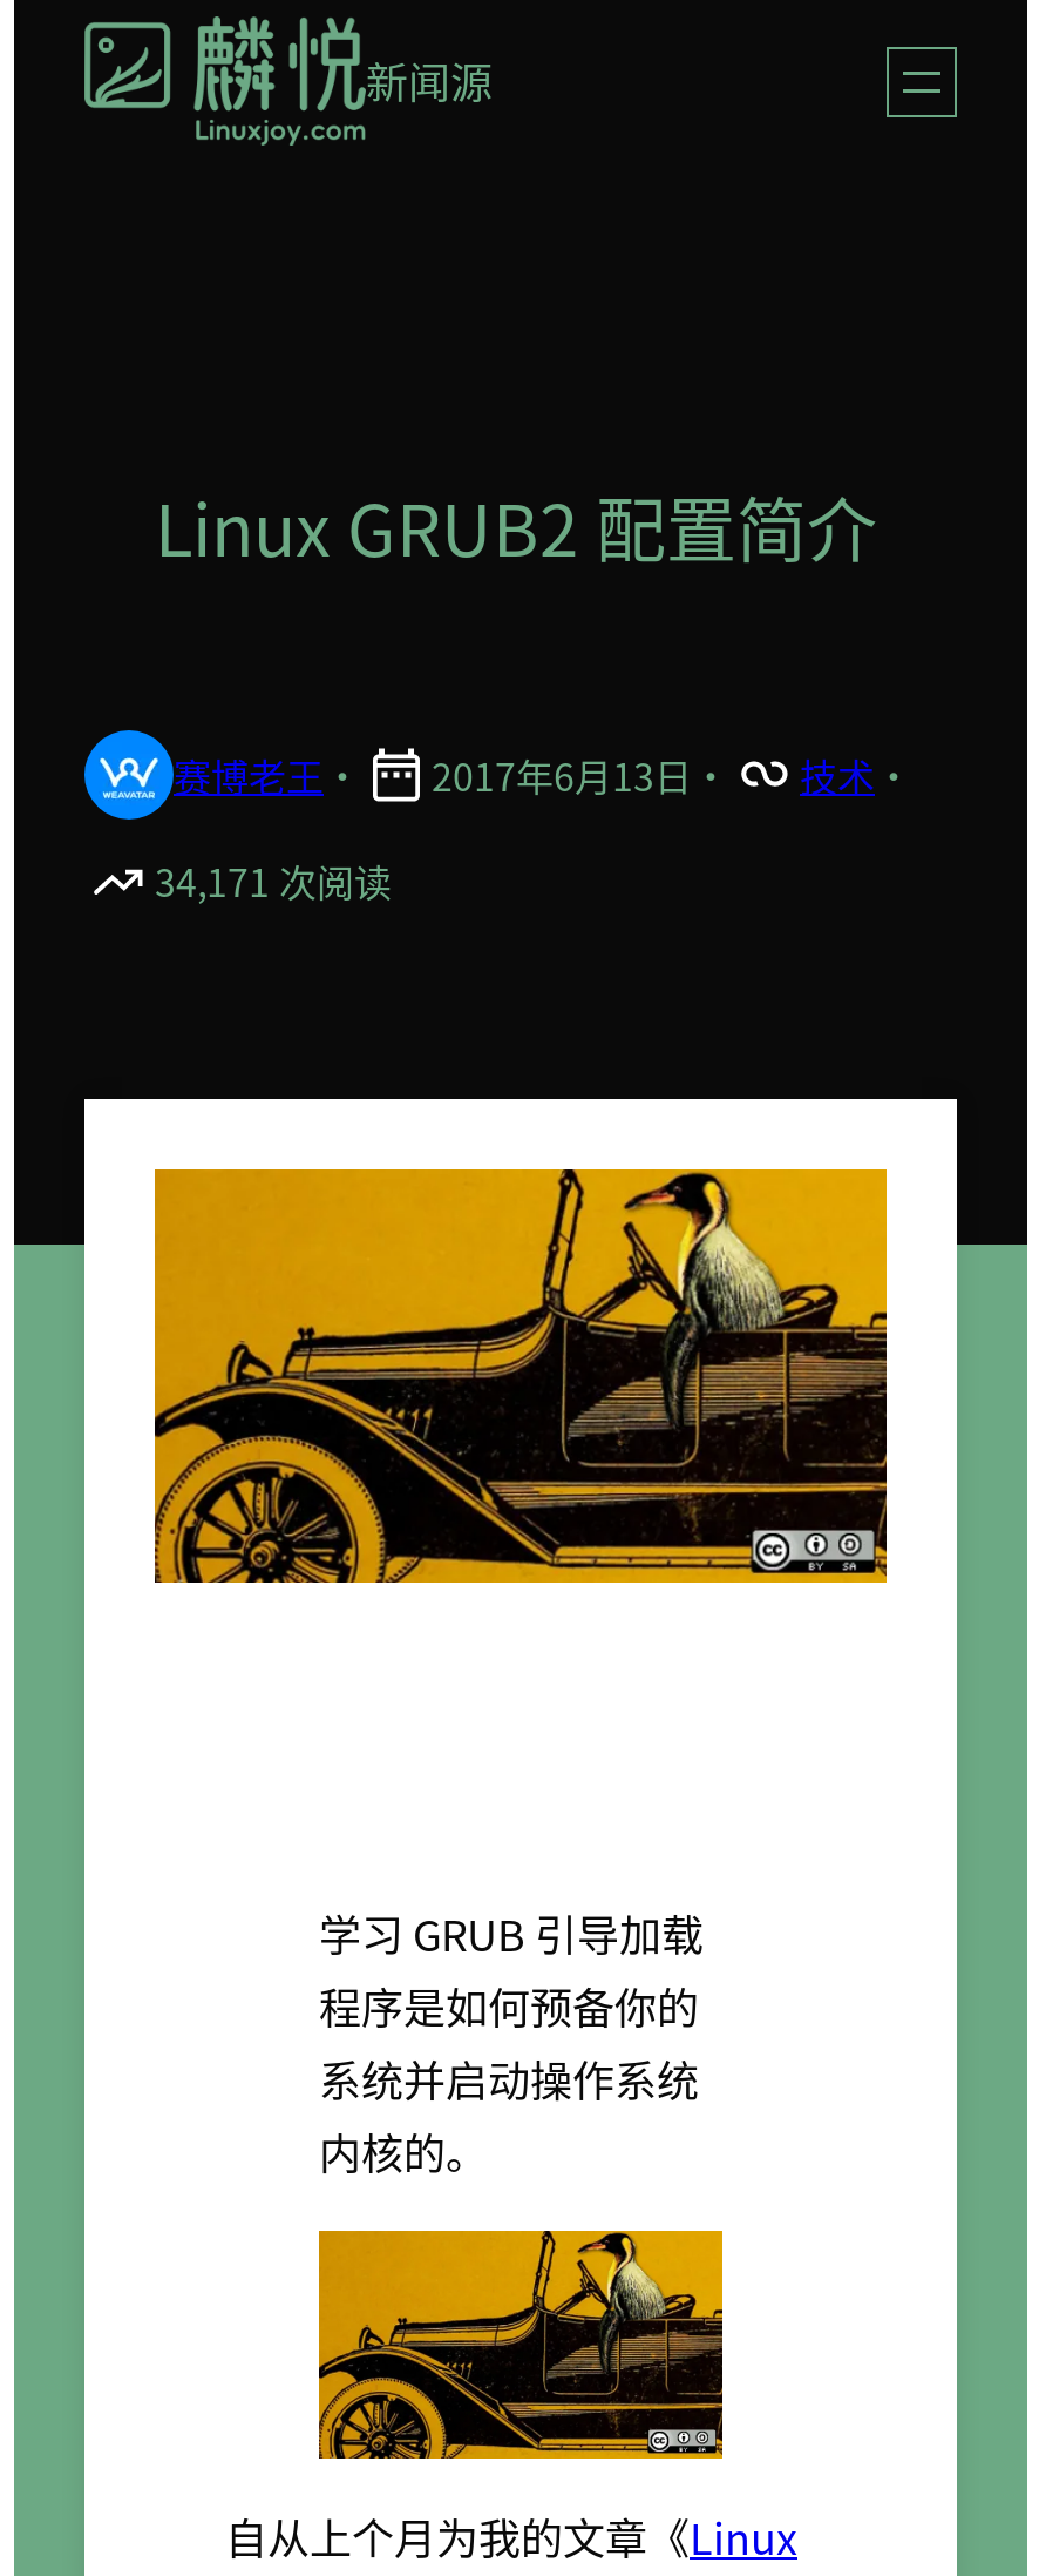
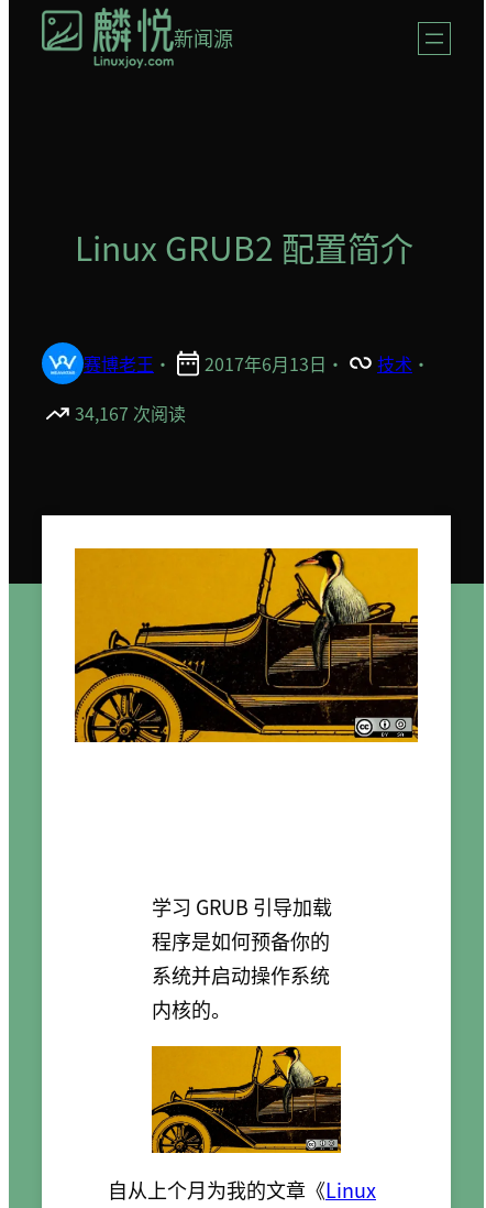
[155,853,392,909] 34,171 次阅读 -> [75,400,186,426] 34,167 次阅读

